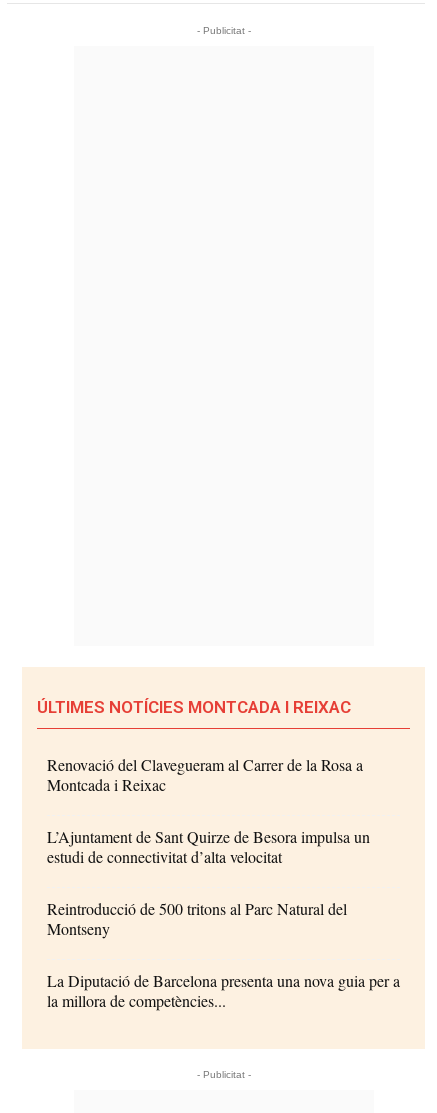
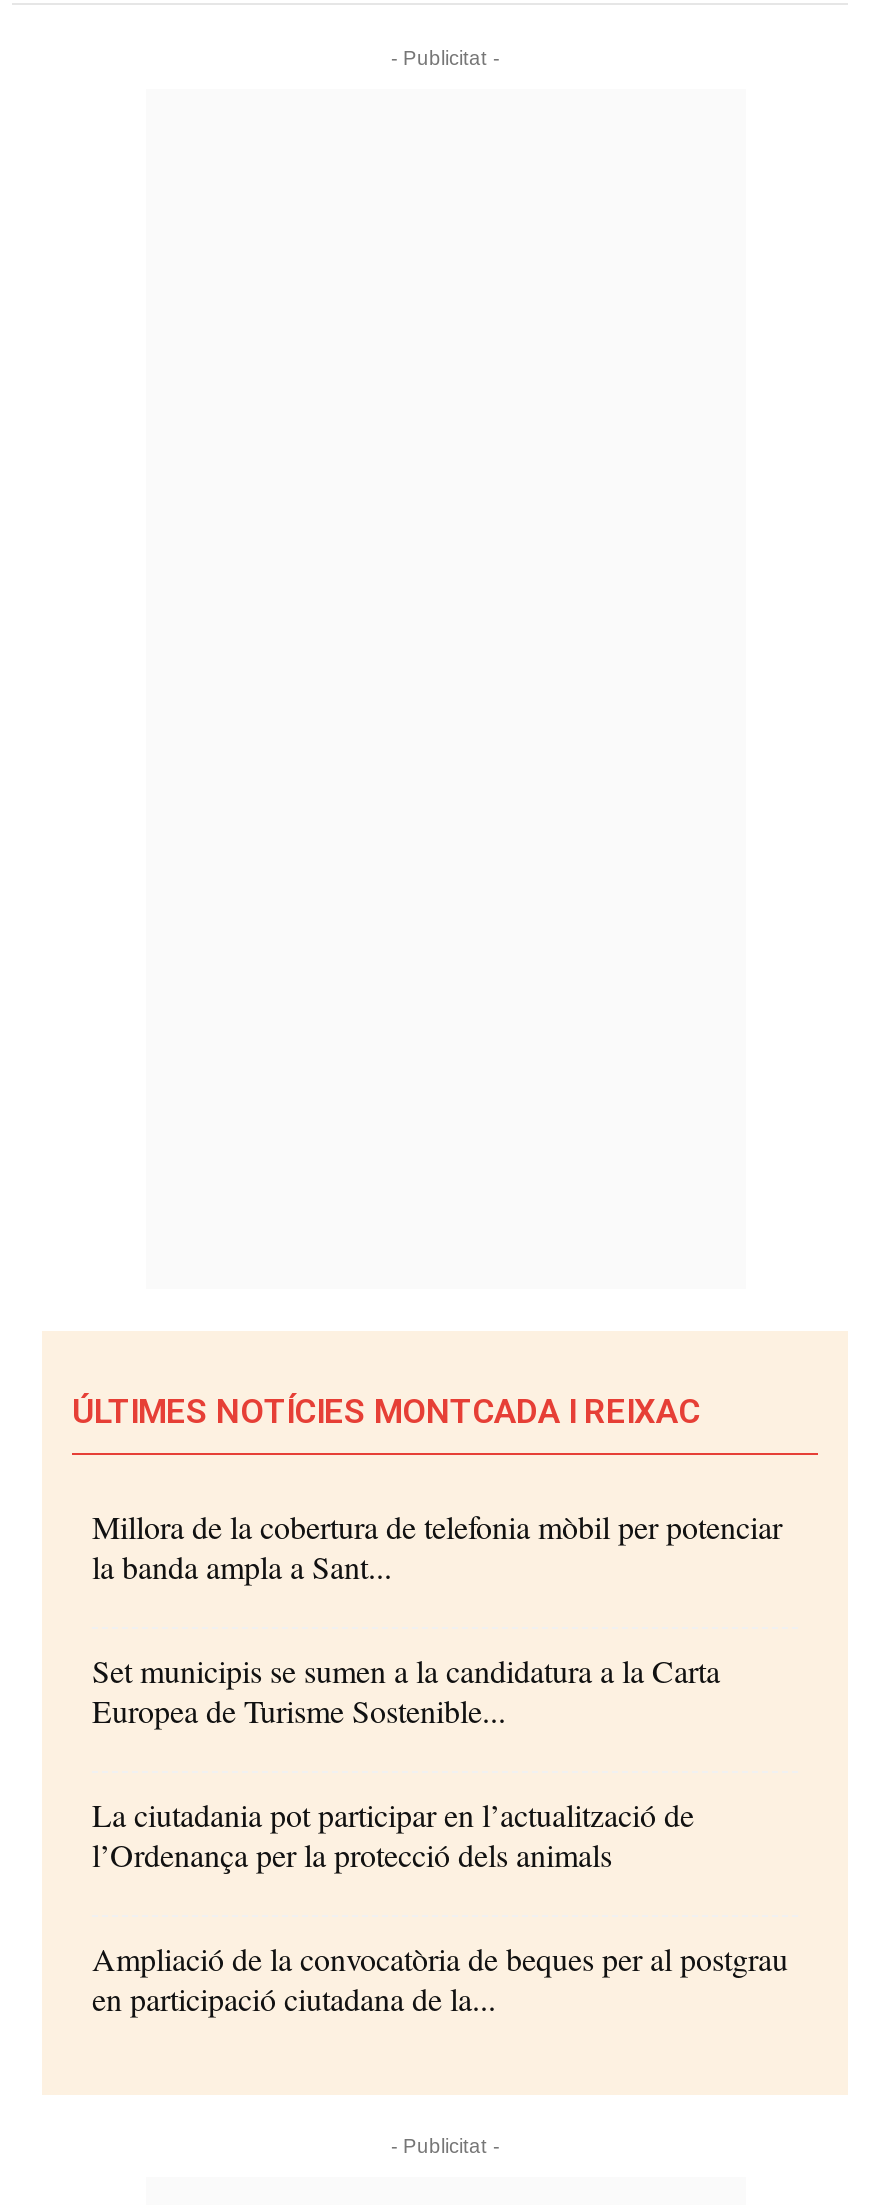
[47,754,363,795] Renovació del Clavegueram al Carrer de la Rosa a | Montcada i Reixac -> [92,1504,782,1586] Millora de la cobertura de telefonia mòbil per potenciar | la banda ampla a Sant...
[47,826,370,867] L’Ajuntament de Sant Quirze de Besora impulsa un | estudi de connectivitat d’alta velocitat -> [92,1648,720,1730] Set municipis se sumen a la candidatura a la Carta | Europea de Turisme Sostenible...
[47,898,347,939] Reintroducció de 500 tritons al Parc Natural del | Montseny -> [92,1792,694,1874] La ciutadania pot participar en l’actualització de | l’Ordenança per la protecció dels animals
[47,970,400,1011] La Diputació de Barcelona presenta una nova guia per a | la millora de competències... -> [92,1936,788,2018] Ampliació de la convocatòria de beques per al postgrau | en participació ciutadana de la...

